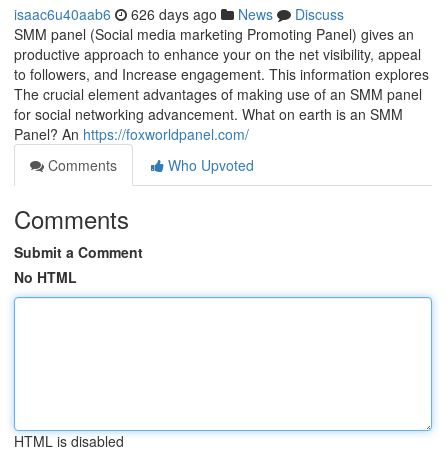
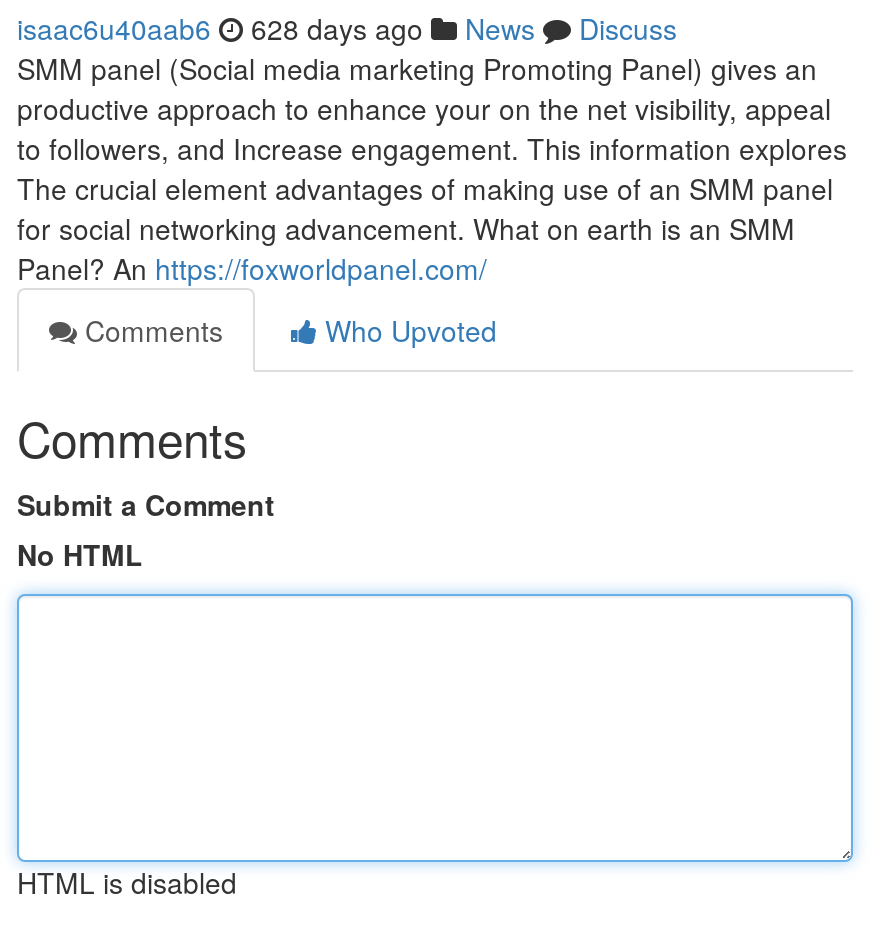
[14,4,344,24] isaac6u40aab6 626 days ago News Discuss -> [17,8,677,48] isaac6u40aab6 628 days ago News Discuss

